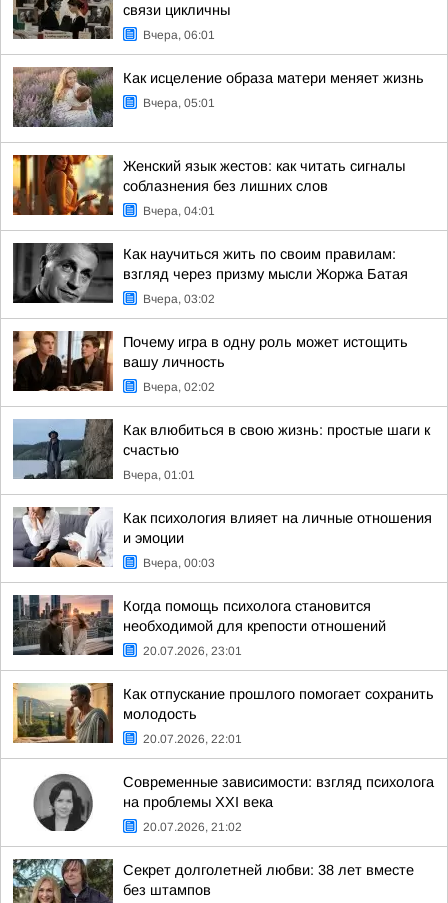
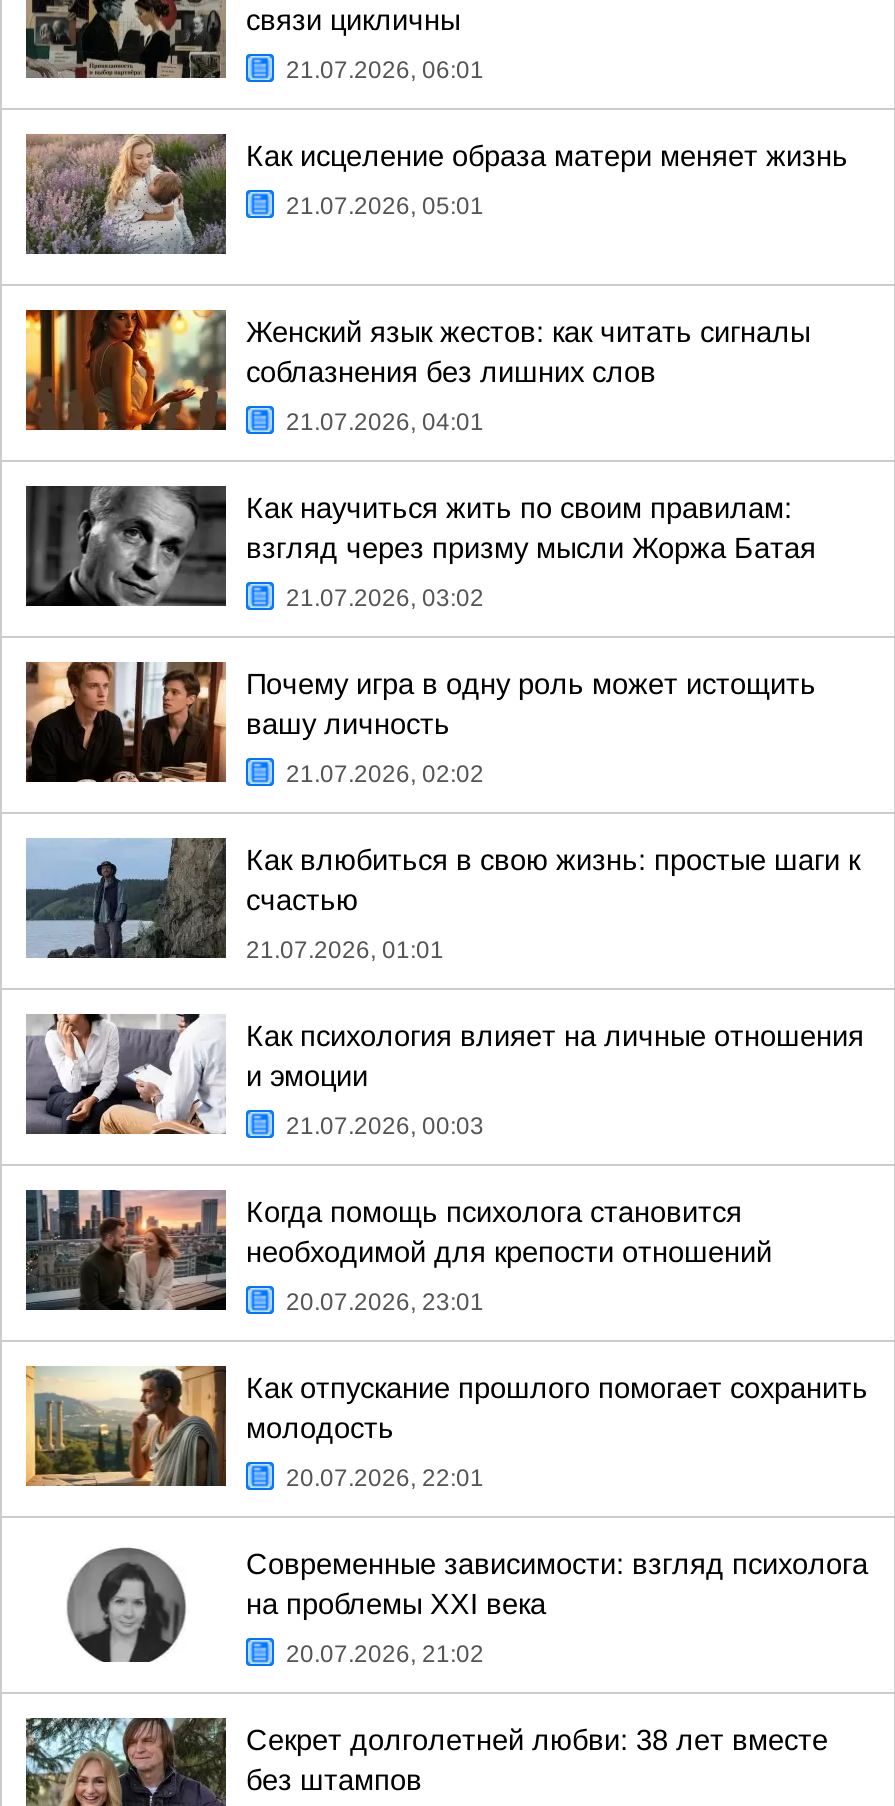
[143,28,215,42] Вчера, 06:01 -> [286,56,484,84] 21.07.2026, 06:01
[143,96,215,110] Вчера, 05:01 -> [286,192,484,220] 21.07.2026, 05:01
[143,204,215,218] Вчера, 04:01 -> [286,408,484,436] 21.07.2026, 04:01
[143,292,215,306] Вчера, 03:02 -> [286,584,484,612] 21.07.2026, 03:02
[143,380,215,394] Вчера, 02:02 -> [286,760,484,788] 21.07.2026, 02:02
[123,468,195,482] Вчера, 01:01 -> [246,936,444,964] 21.07.2026, 01:01
[143,556,215,570] Вчера, 00:03 -> [286,1112,484,1140] 21.07.2026, 00:03

